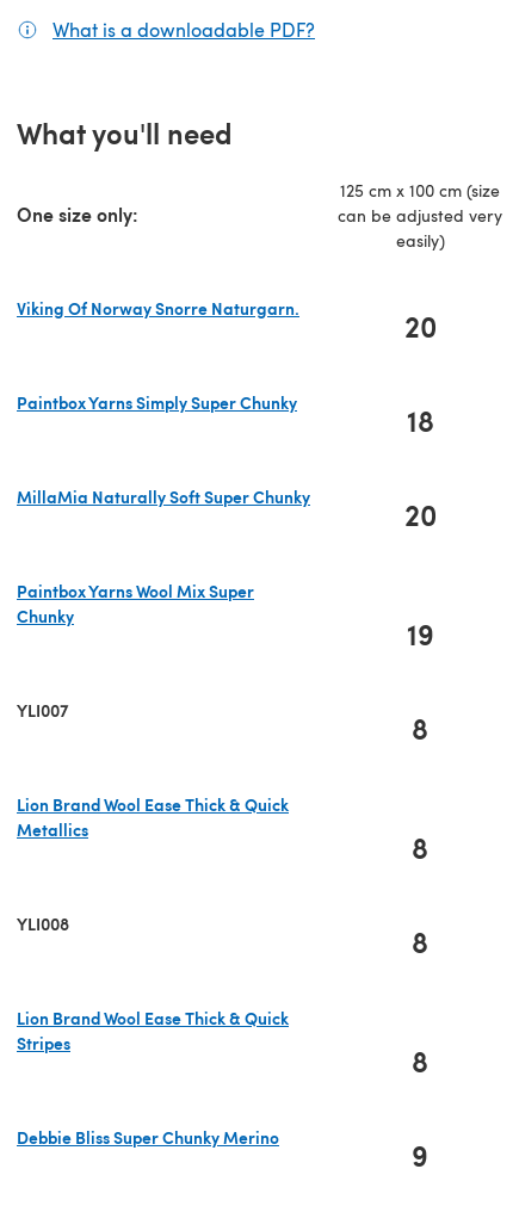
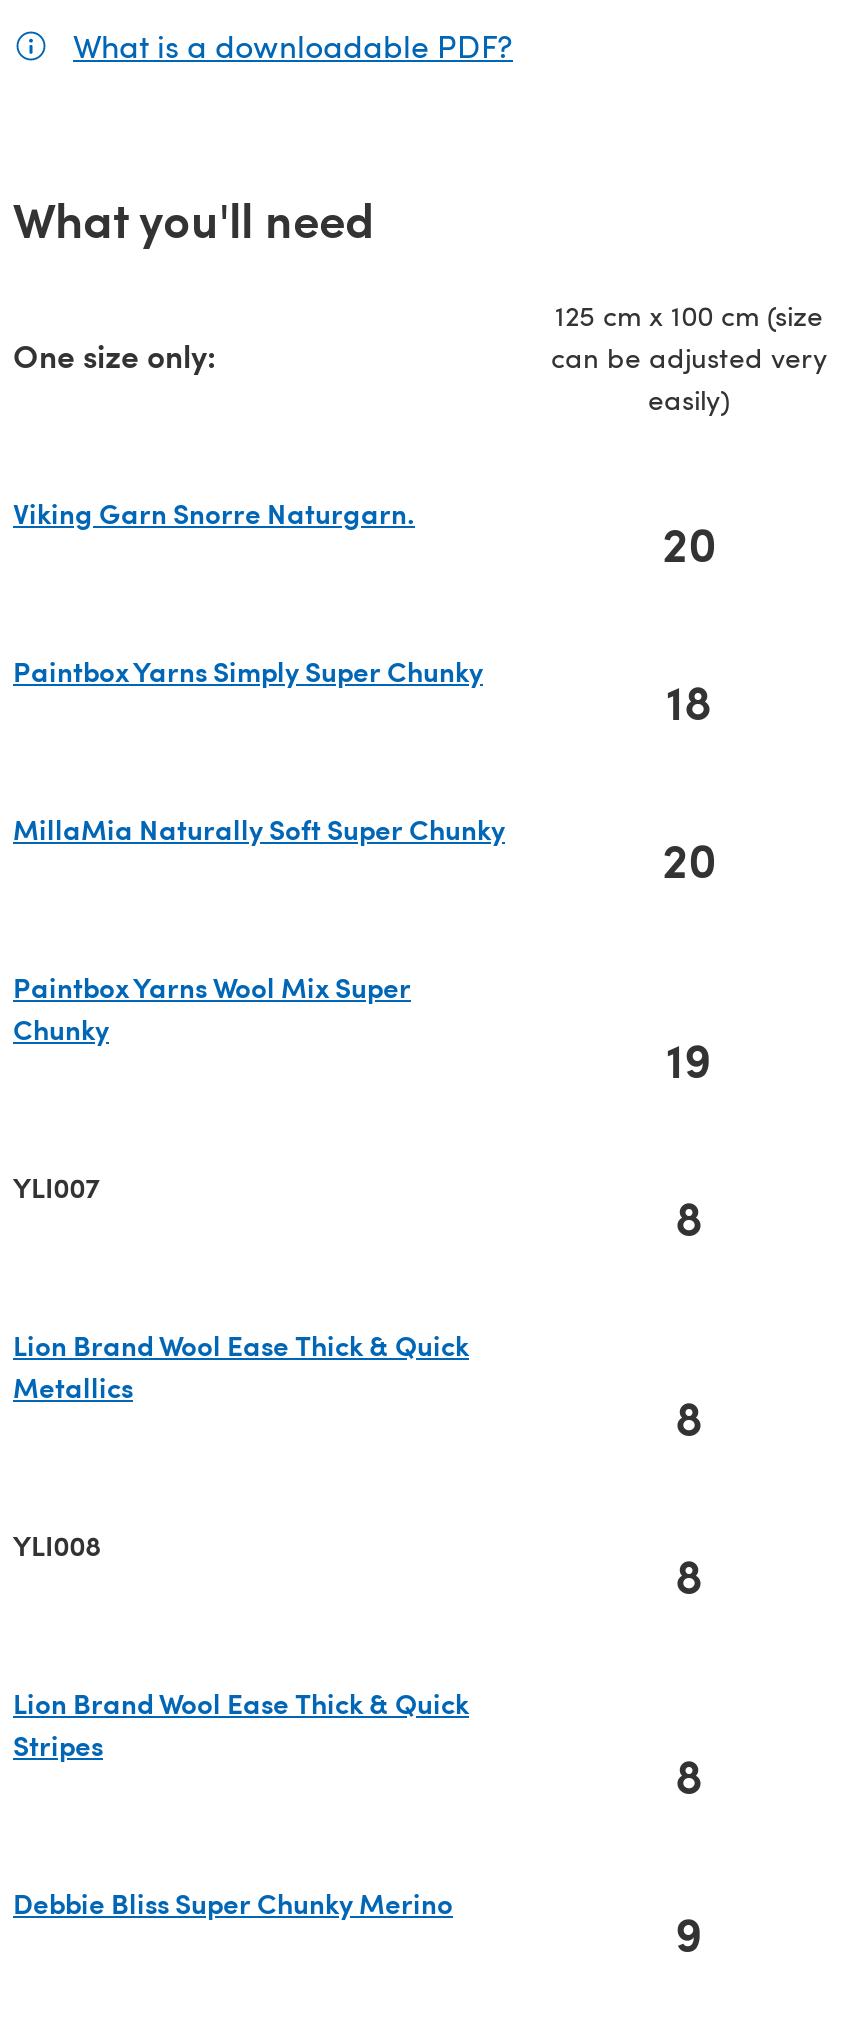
[17,296,299,319] Viking Of Norway Snorre Naturgarn. -> [13,492,415,532] Viking Garn Snorre Naturgarn.

